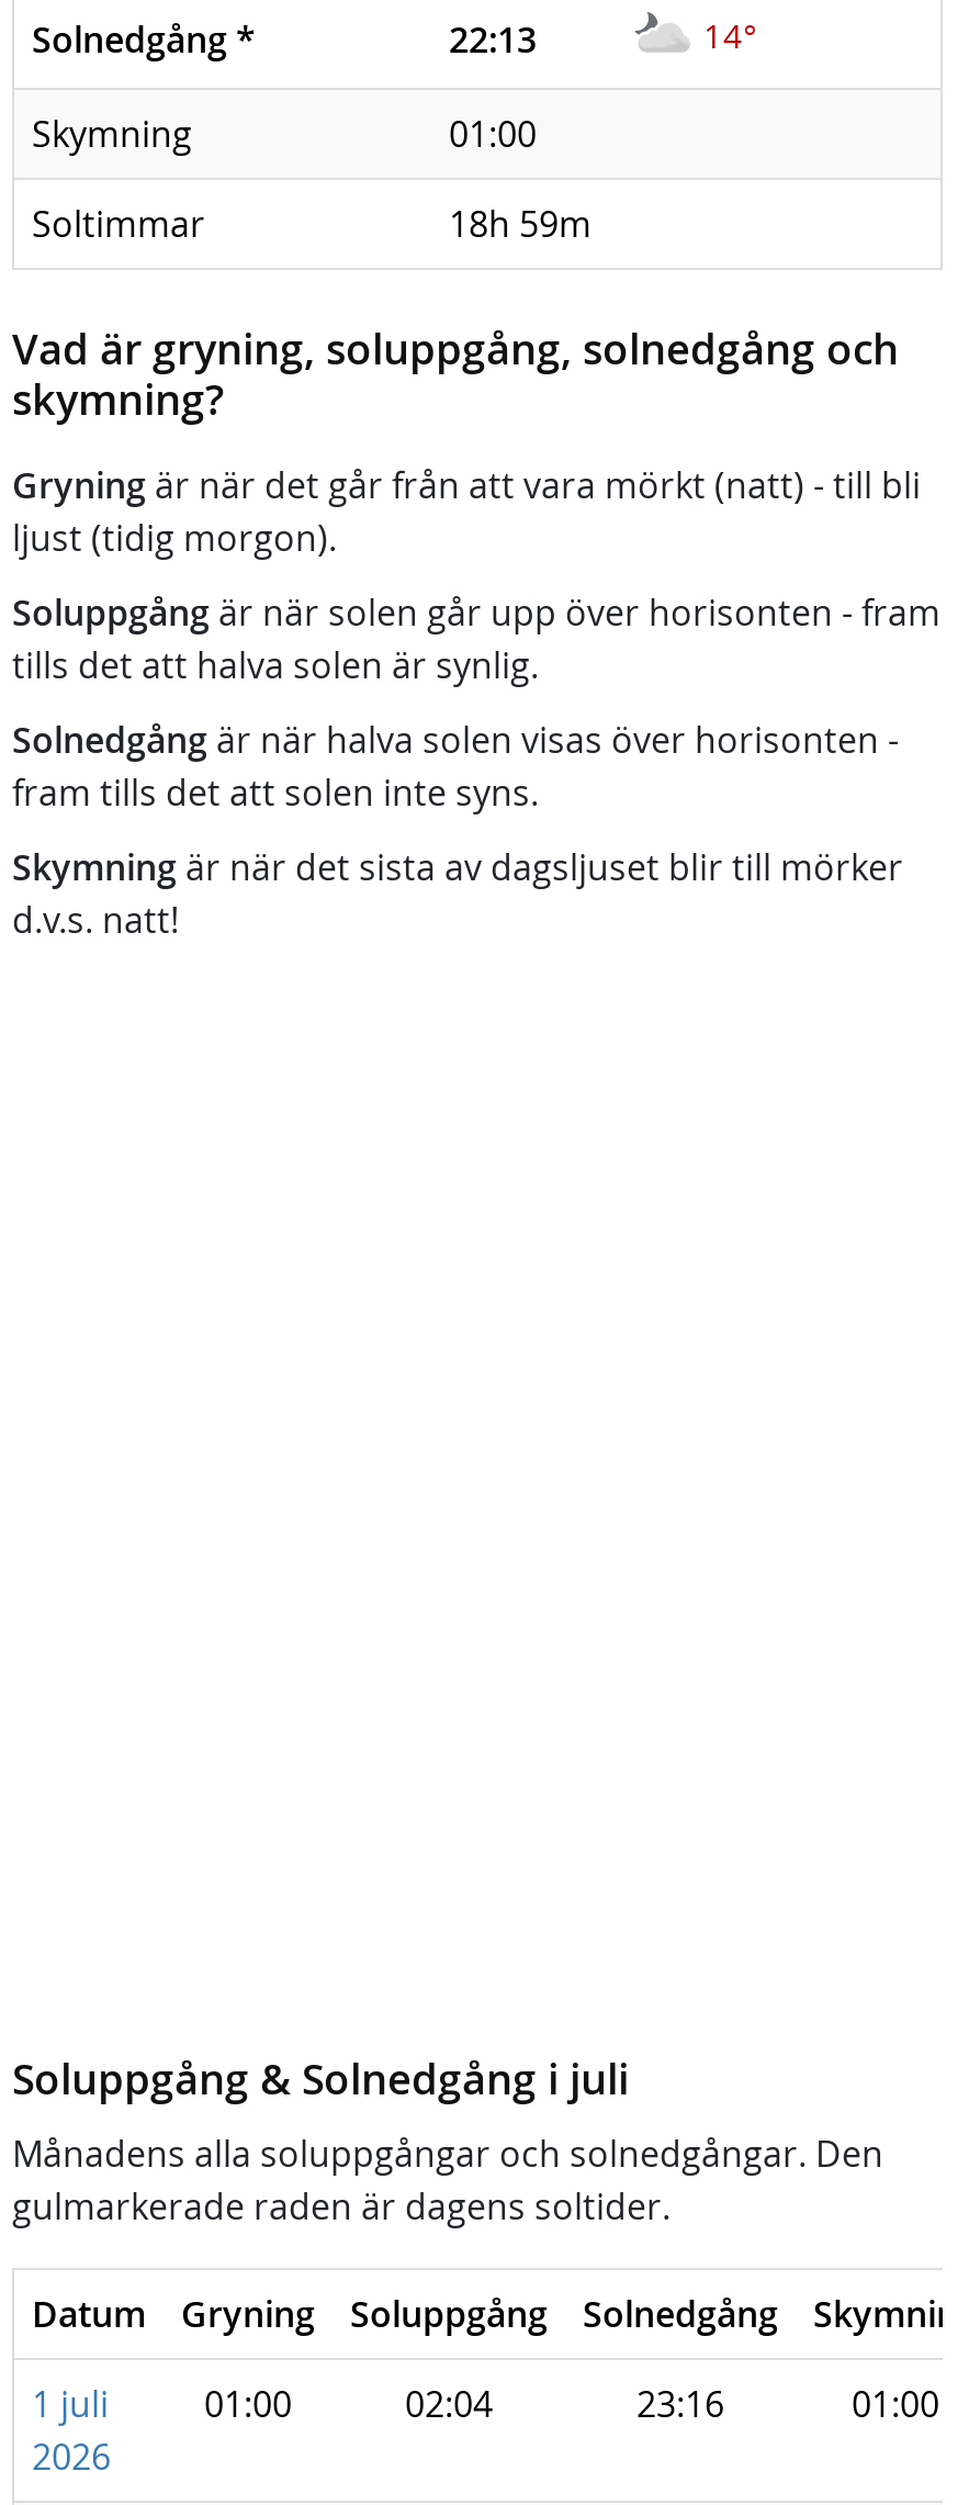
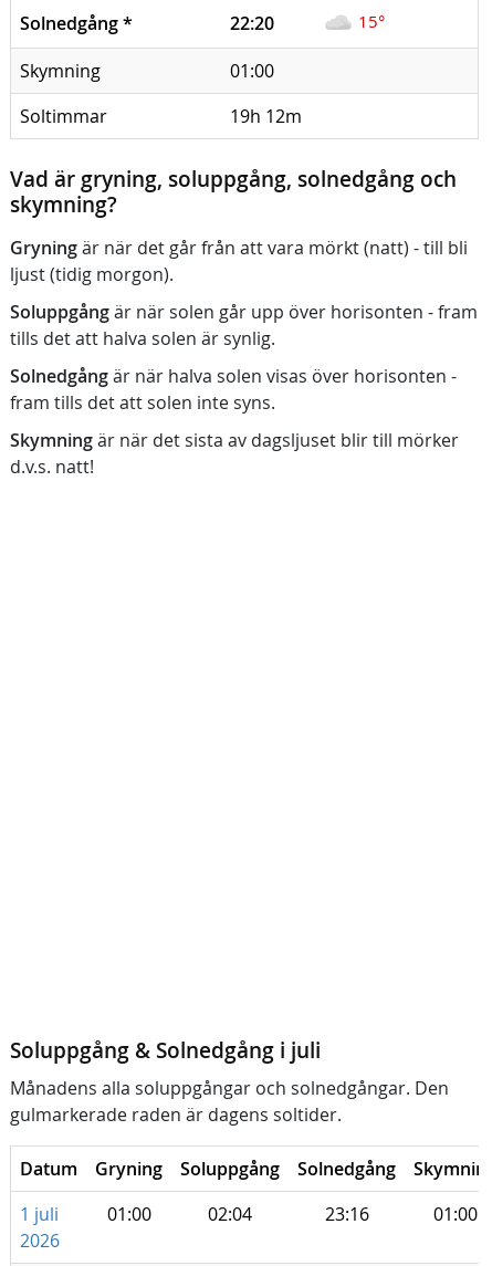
[449,15,537,64] 22:13 -> [230,11,274,35] 22:20
[703,13,756,57] 14° -> [358,10,385,32] 15°
[449,200,591,248] 18h 59m -> [230,104,302,128] 19h 12m

